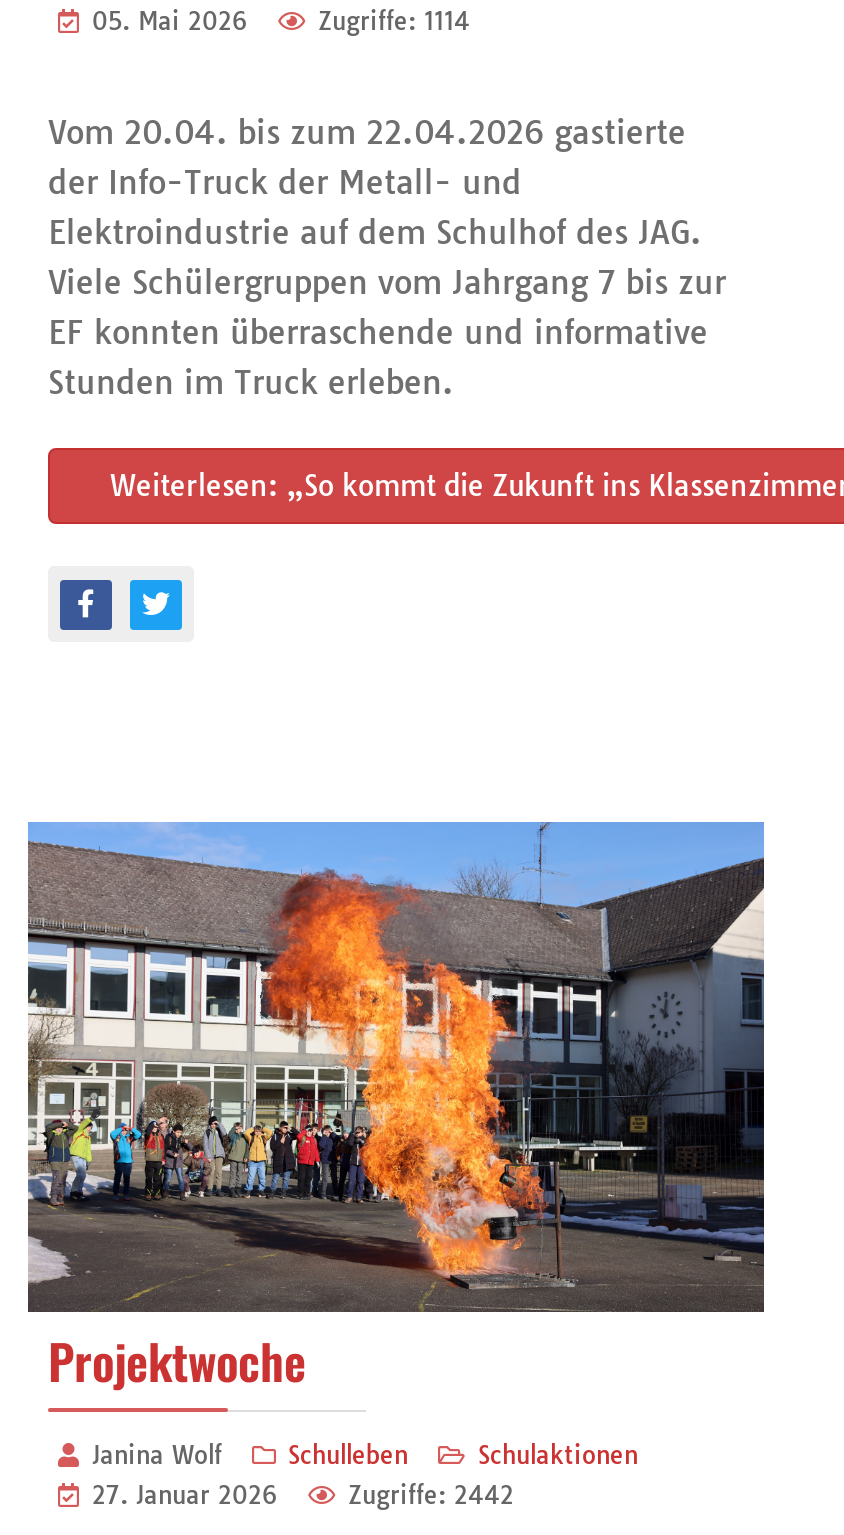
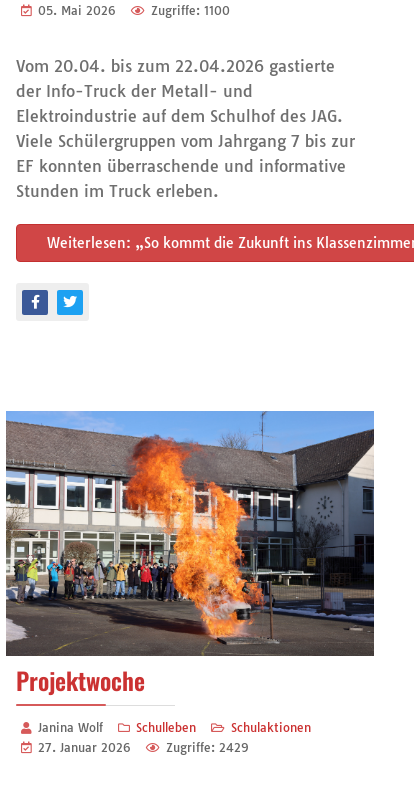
[318,6,470,36] Zugriffe: 1114 -> [151,3,230,18] Zugriffe: 1100
[348,1481,514,1511] Zugriffe: 2442 -> [166,740,249,755] Zugriffe: 2429

